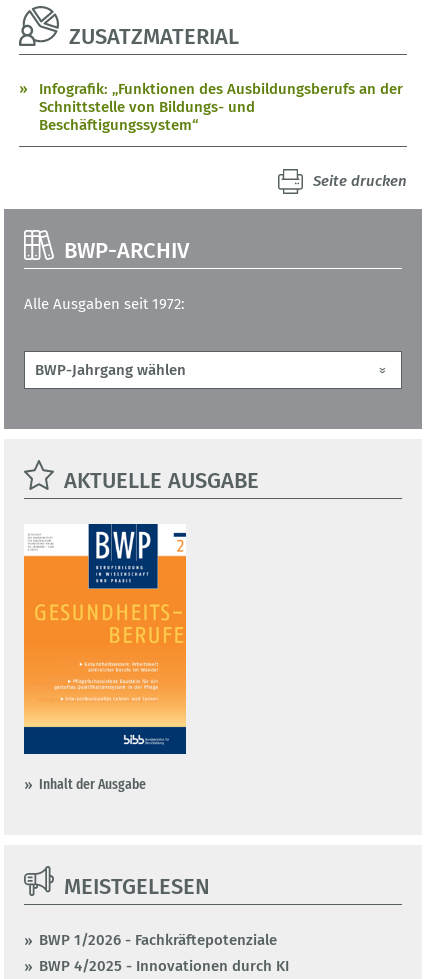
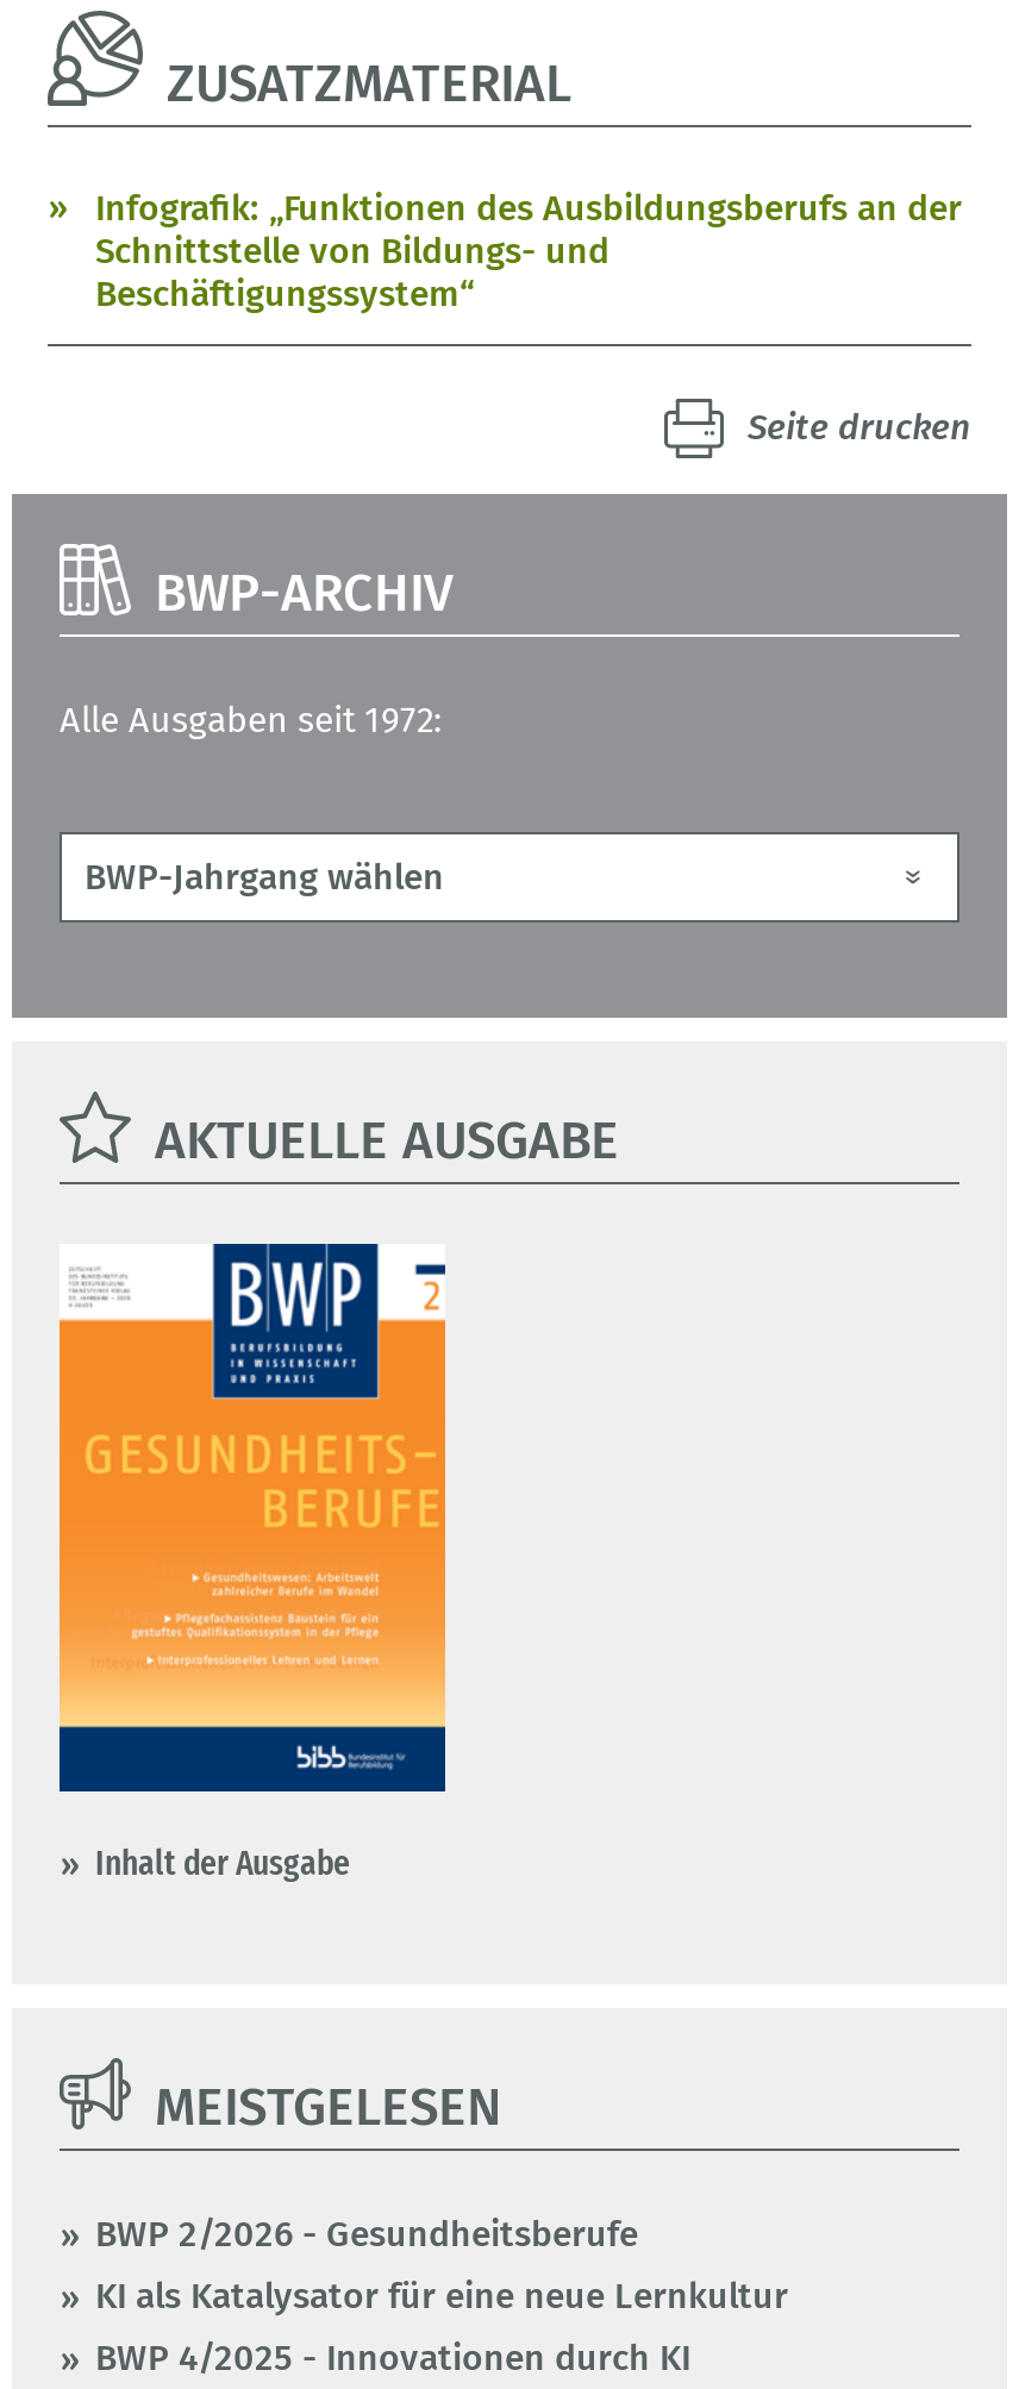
[39,931,277,949] BWP 1/2026 - Fachkräftepotenziale -> [95,2213,788,2317] BWP 2/2026 - Gesundheitsberufe | KI als Katalysator für eine neue Lernkultur

